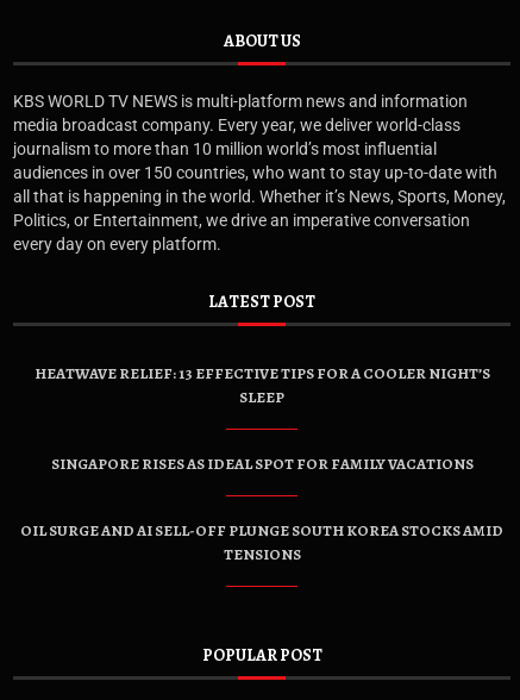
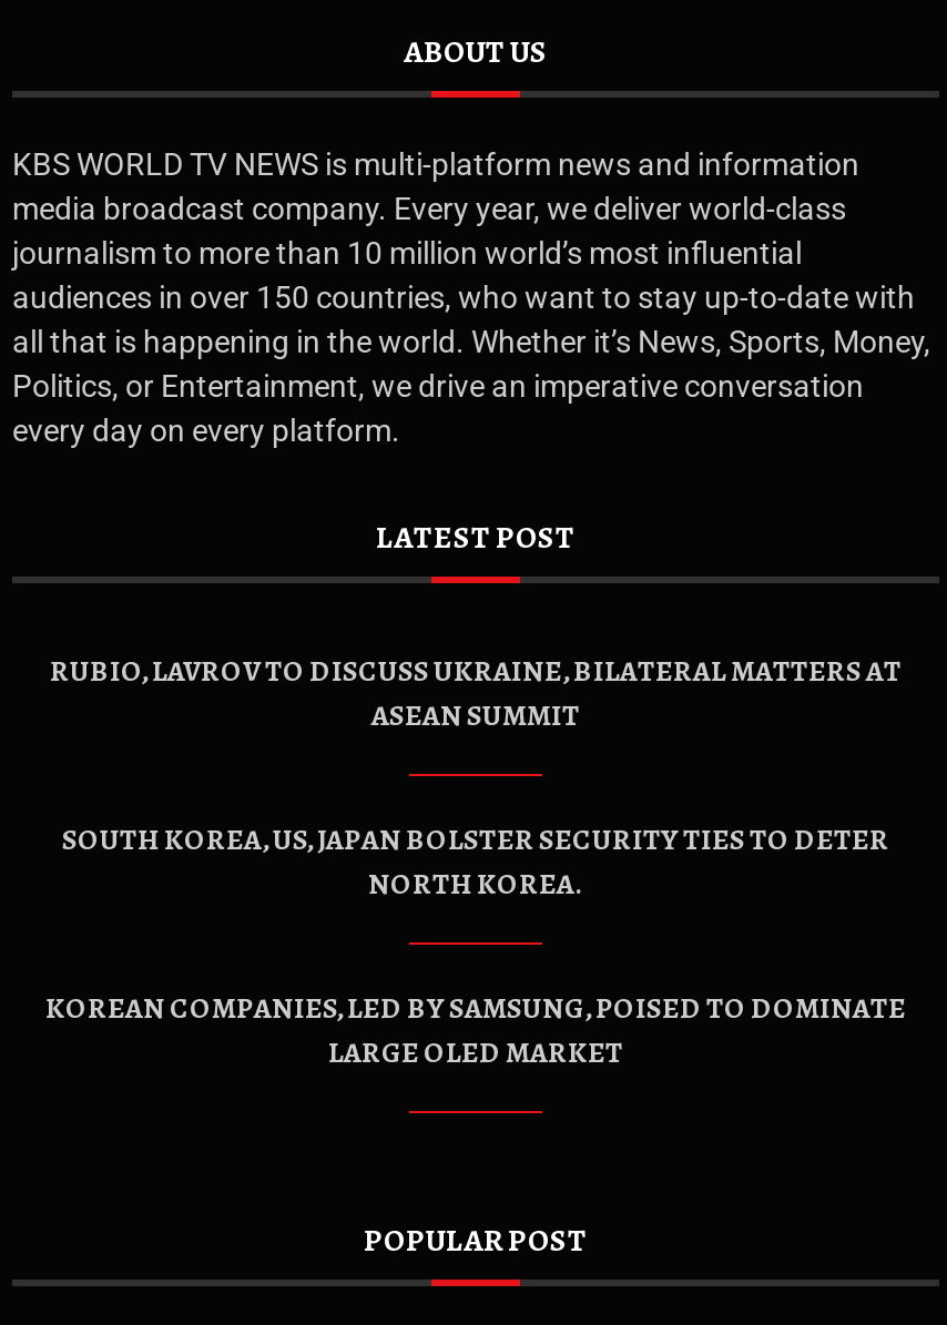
[34,363,490,407] HEATWAVE RELIEF: 13 EFFECTIVE TIPS FOR A COOLER NIGHT’S | SLEEP -> [50,652,902,734] RUBIO, LAVROV TO DISCUSS UKRAINE, BILATERAL MATTERS AT | ASEAN SUMMIT
[51,454,473,474] SINGAPORE RISES AS IDEAL SPOT FOR FAMILY VACATIONS -> [62,821,889,903] SOUTH KOREA, US, JAPAN BOLSTER SECURITY TIES TO DETER | NORTH KOREA.
[20,520,503,564] OIL SURGE AND AI SELL-OFF PLUNGE SOUTH KOREA STOCKS AMID | TENSIONS -> [45,989,906,1071] KOREAN COMPANIES, LED BY SAMSUNG, POISED TO DOMINATE | LARGE OLED MARKET

